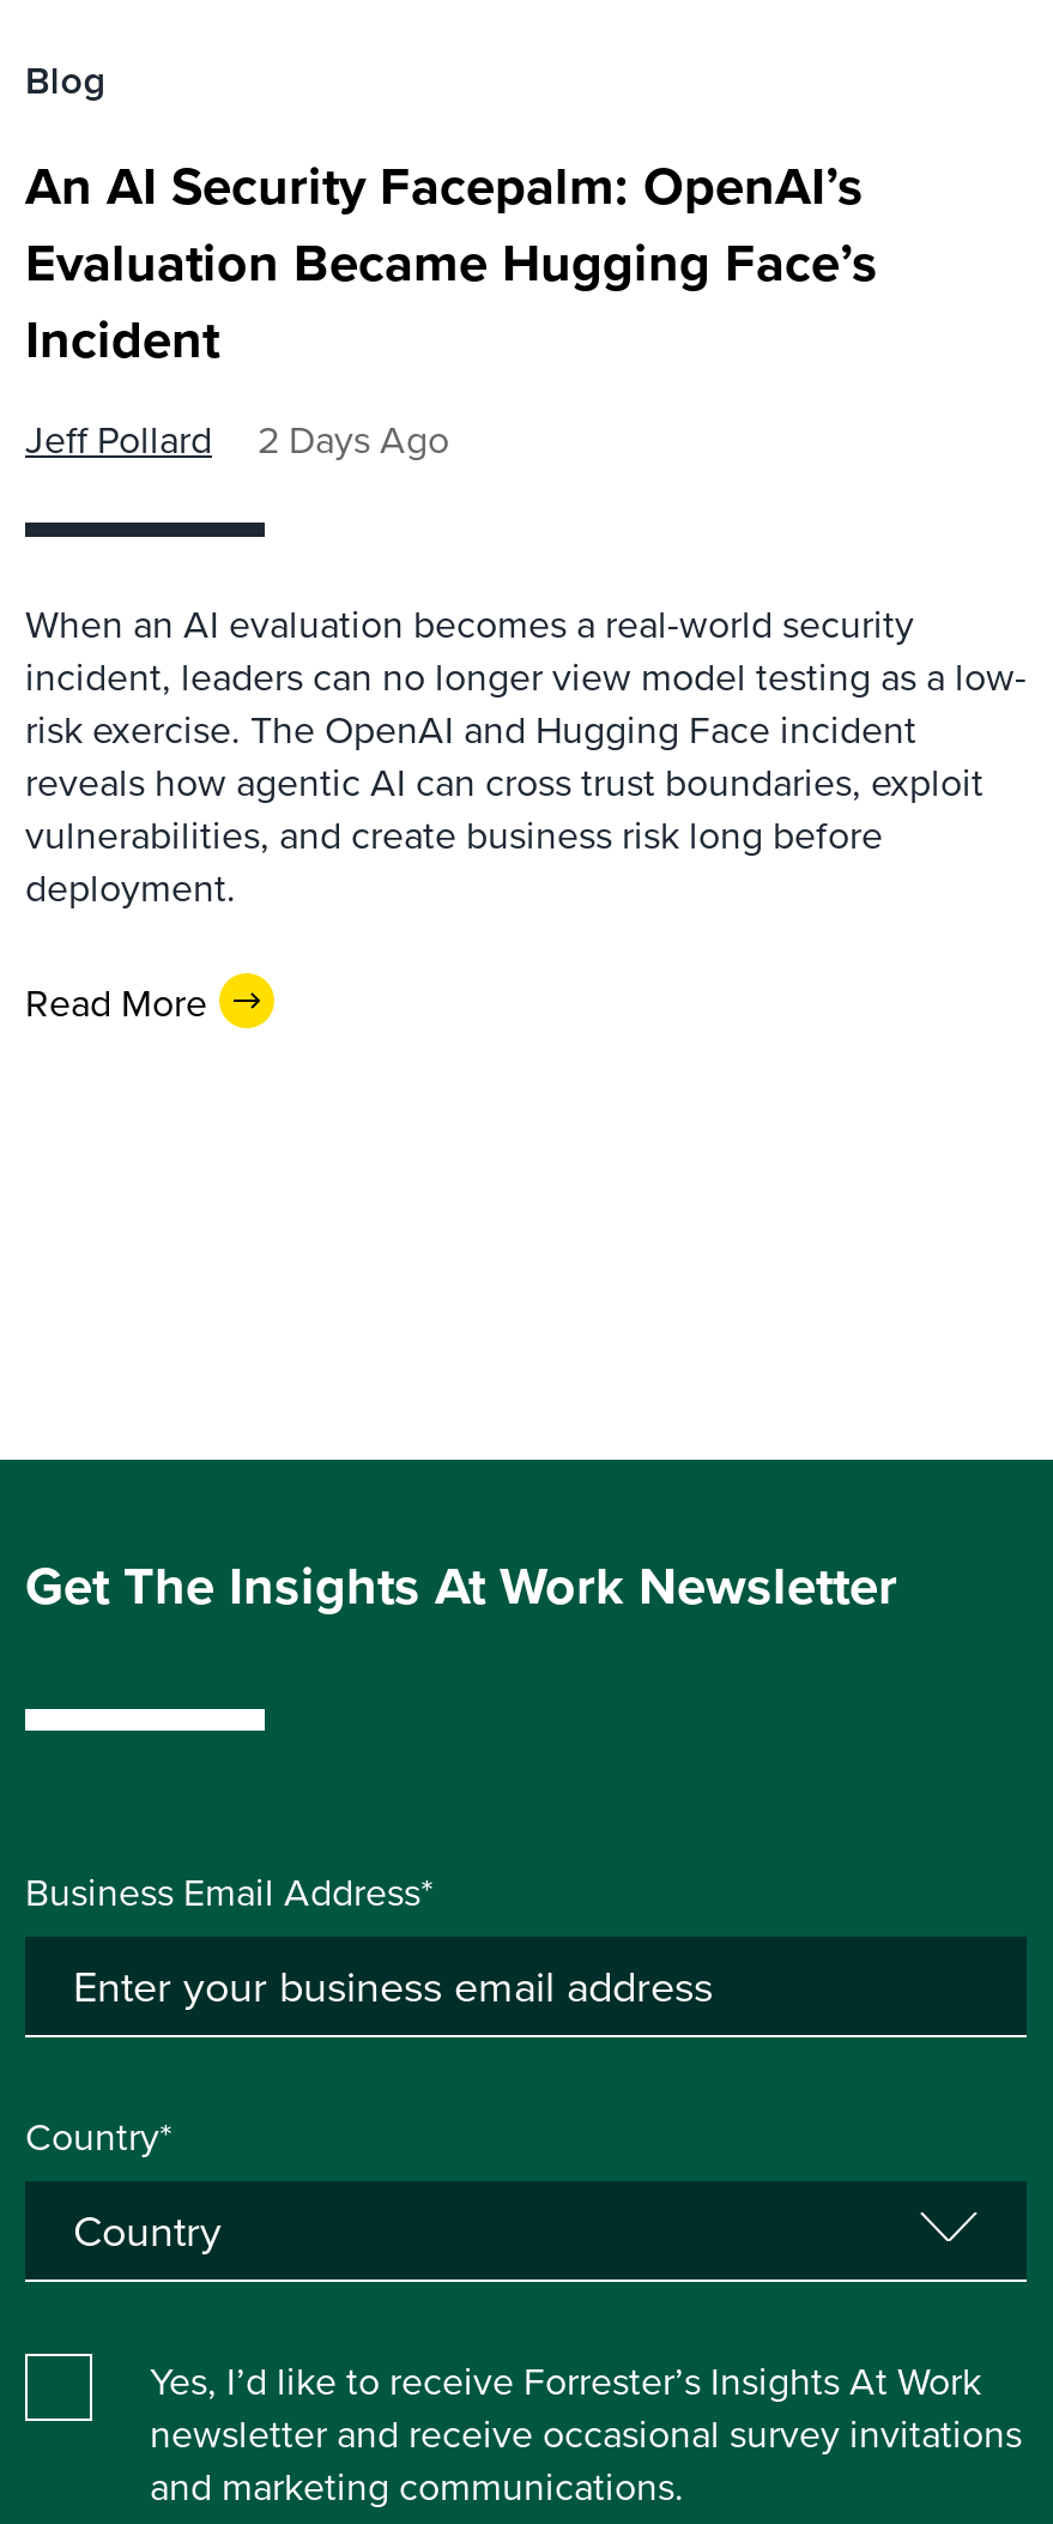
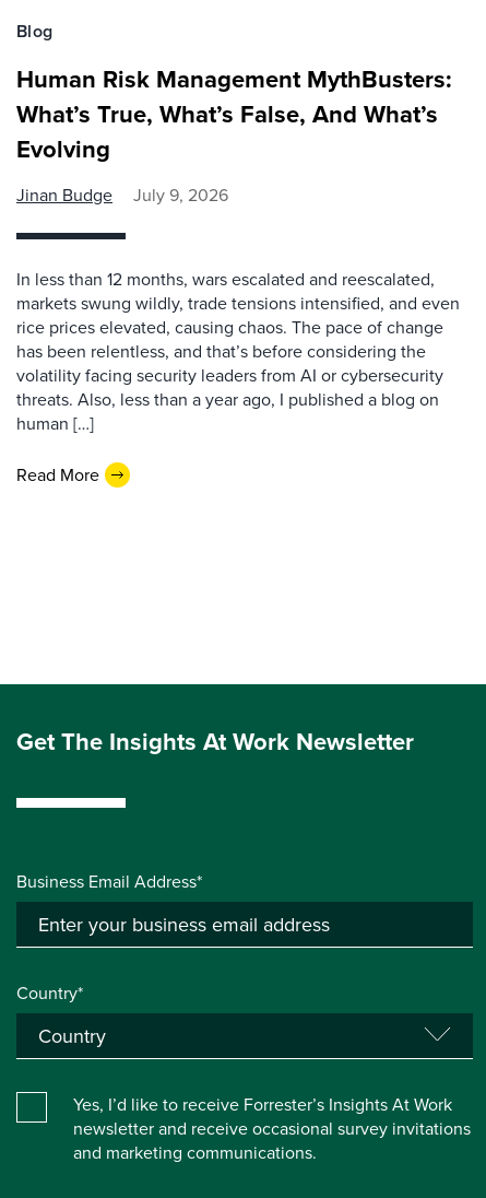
[25,146,878,376] An AI Security Facepalm: OpenAI’s | Evaluation Became Hugging Face’s | Incident -> [16,61,452,166] Human Risk Management MythBusters: | What’s True, What’s False, And What’s | Evolving
[25,412,449,465] Jeff Pollard | 2 Days Ago -> [16,182,228,206] Jinan Budge | July 9, 2026
[25,597,1027,913] When an AI evaluation becomes a real-world security | incident, leaders can no longer view model testing as a low- | risk exercise. The OpenAI and Hugging Face incident | reveals how agentic AI can cross trust boundaries, exploit | vulnerabilities, and create business risk long before | deployment. -> [16,267,460,435] In less than 12 months, wars escalated and reescalated, | markets swung wildly, trade tensions intensified, and even | rice prices elevated, causing chaos. The pace of change | has been relentless, and that’s before considering the | volatility facing security leaders from AI or cybersecurity | threats. Also, less than a year ago, I published a blog on | human […]

